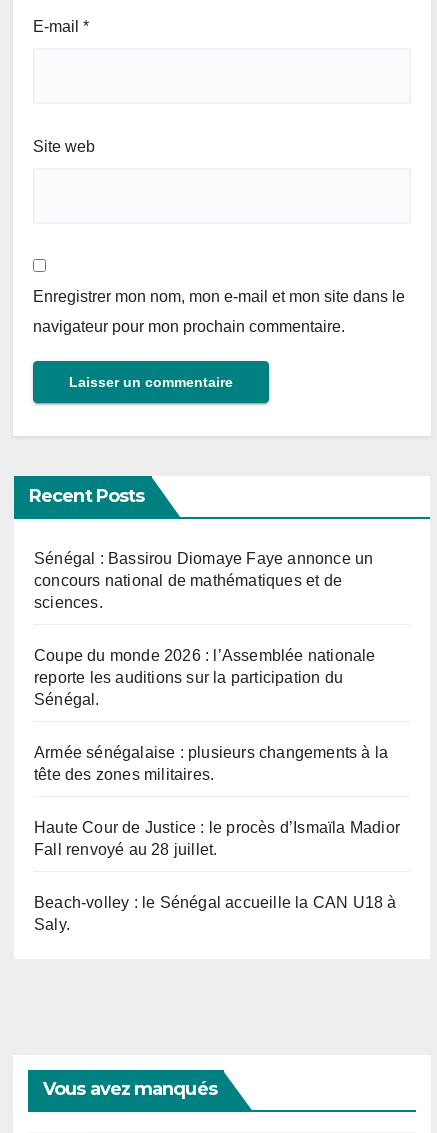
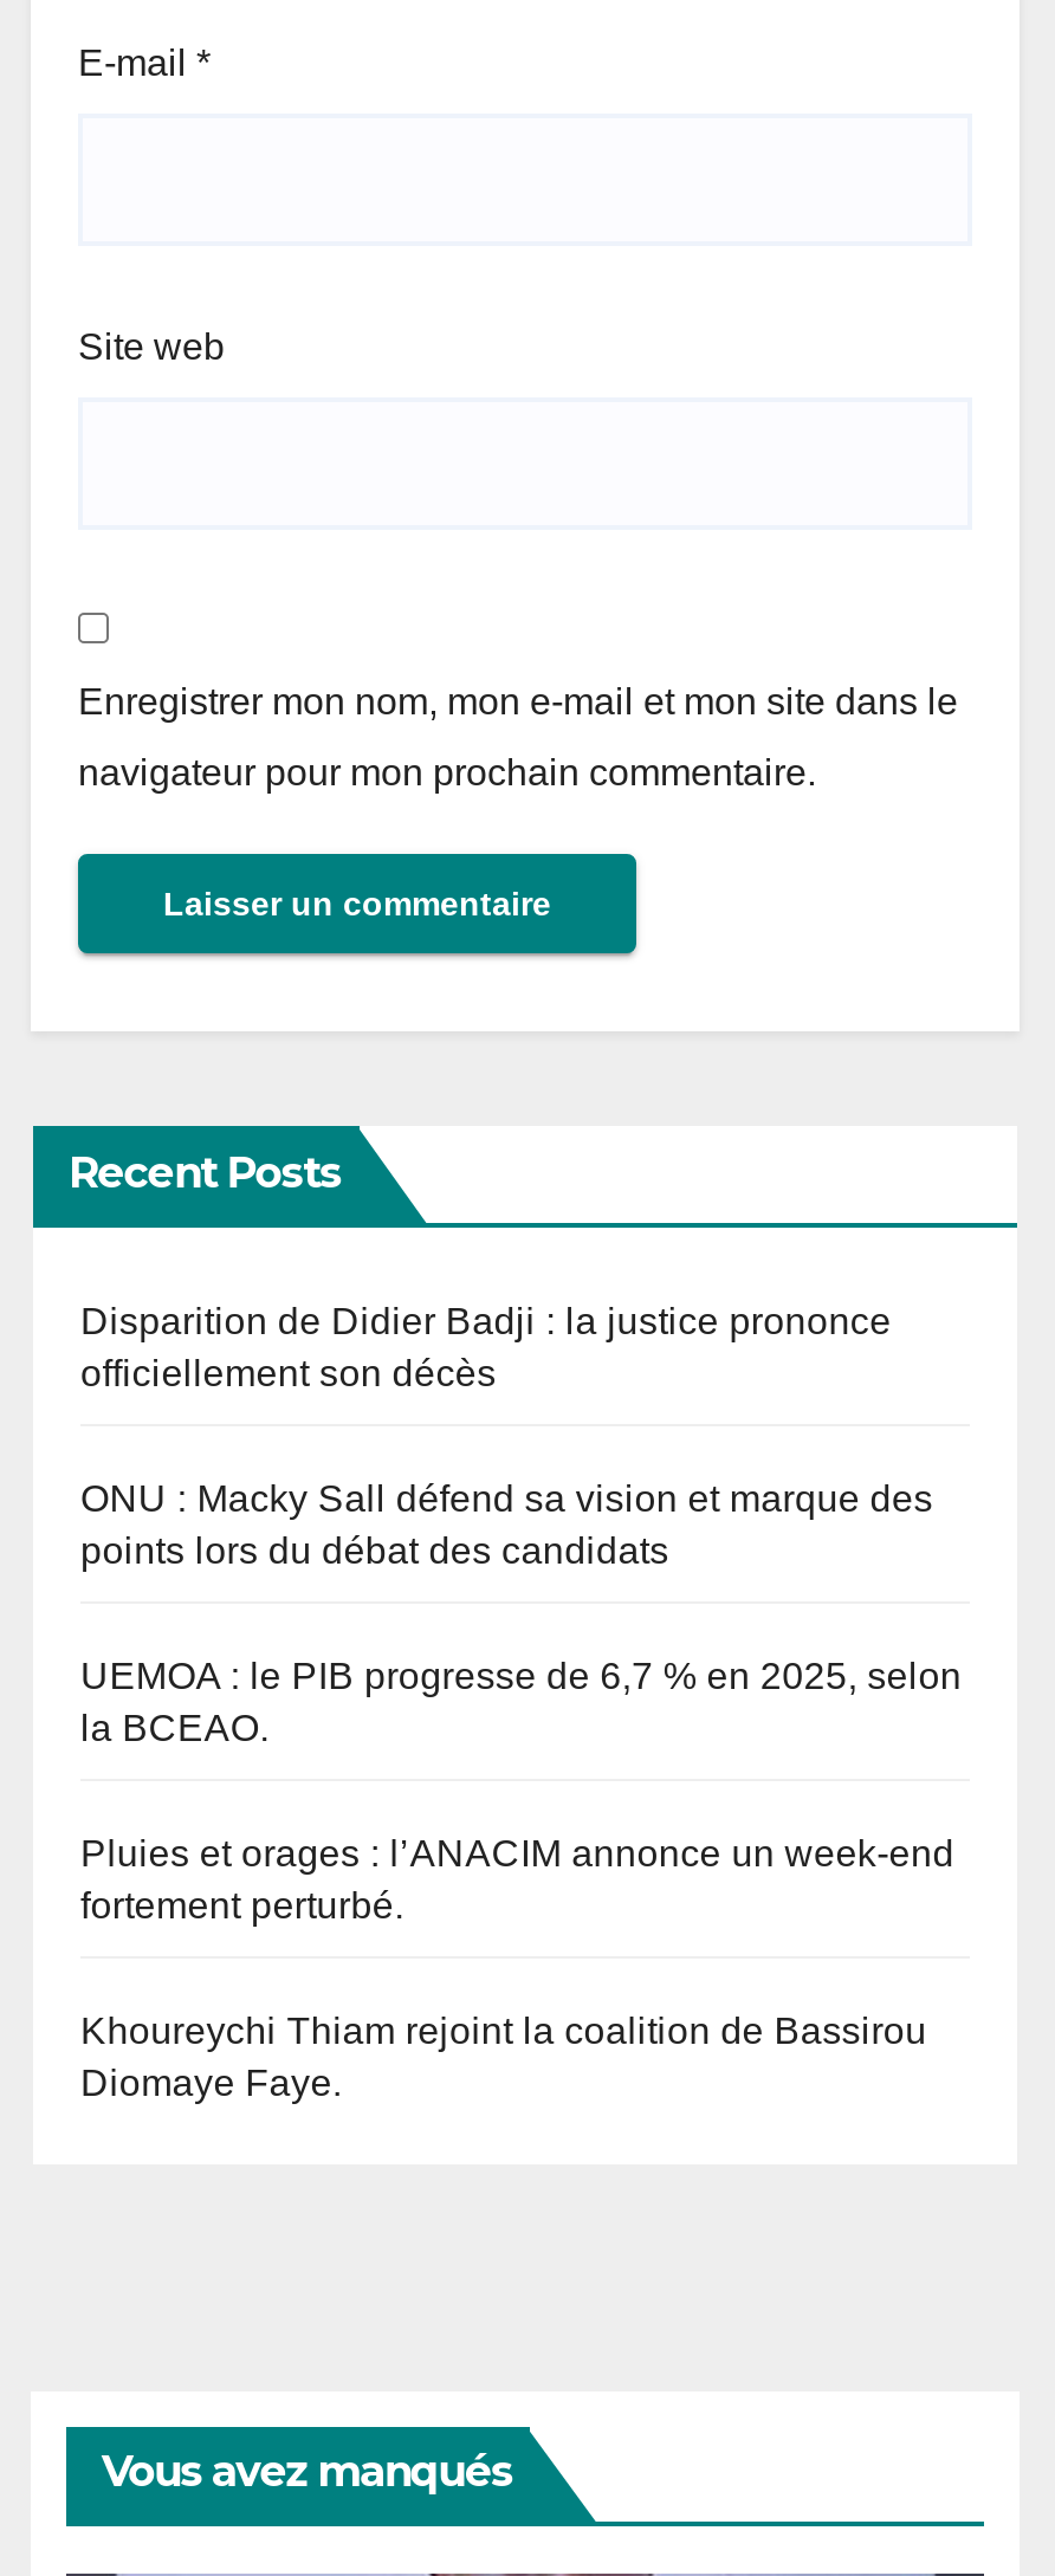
[34,550,373,611] Sénégal : Bassirou Diomaye Faye annonce un | concours national de mathématiques et de | sciences. -> [80,1302,891,1394] Disparition de Didier Badji : la justice prononce | officiellement son décès
[34,647,376,708] Coupe du monde 2026 : l’Assemblée nationale | reporte les auditions sur la participation du | Sénégal. -> [80,1479,933,1572] ONU : Macky Sall défend sa vision et marque des | points lors du débat des candidats
[34,744,388,783] Armée sénégalaise : plusieurs changements à la | tête des zones militaires. -> [80,1657,962,1749] UEMOA : le PIB progresse de 6,7 % en 2025, selon | la BCEAO.
[34,819,400,858] Haute Cour de Justice : le procès d’Ismaïla Madior | Fall renvoyé au 28 juillet. -> [80,1834,954,1926] Pluies et orages : l’ANACIM annonce un week-end | fortement perturbé.
[34,894,397,933] Beach-volley : le Sénégal accueille la CAN U18 à | Saly. -> [80,2012,927,2104] Khoureychi Thiam rejoint la coalition de Bassirou | Diomaye Faye.

